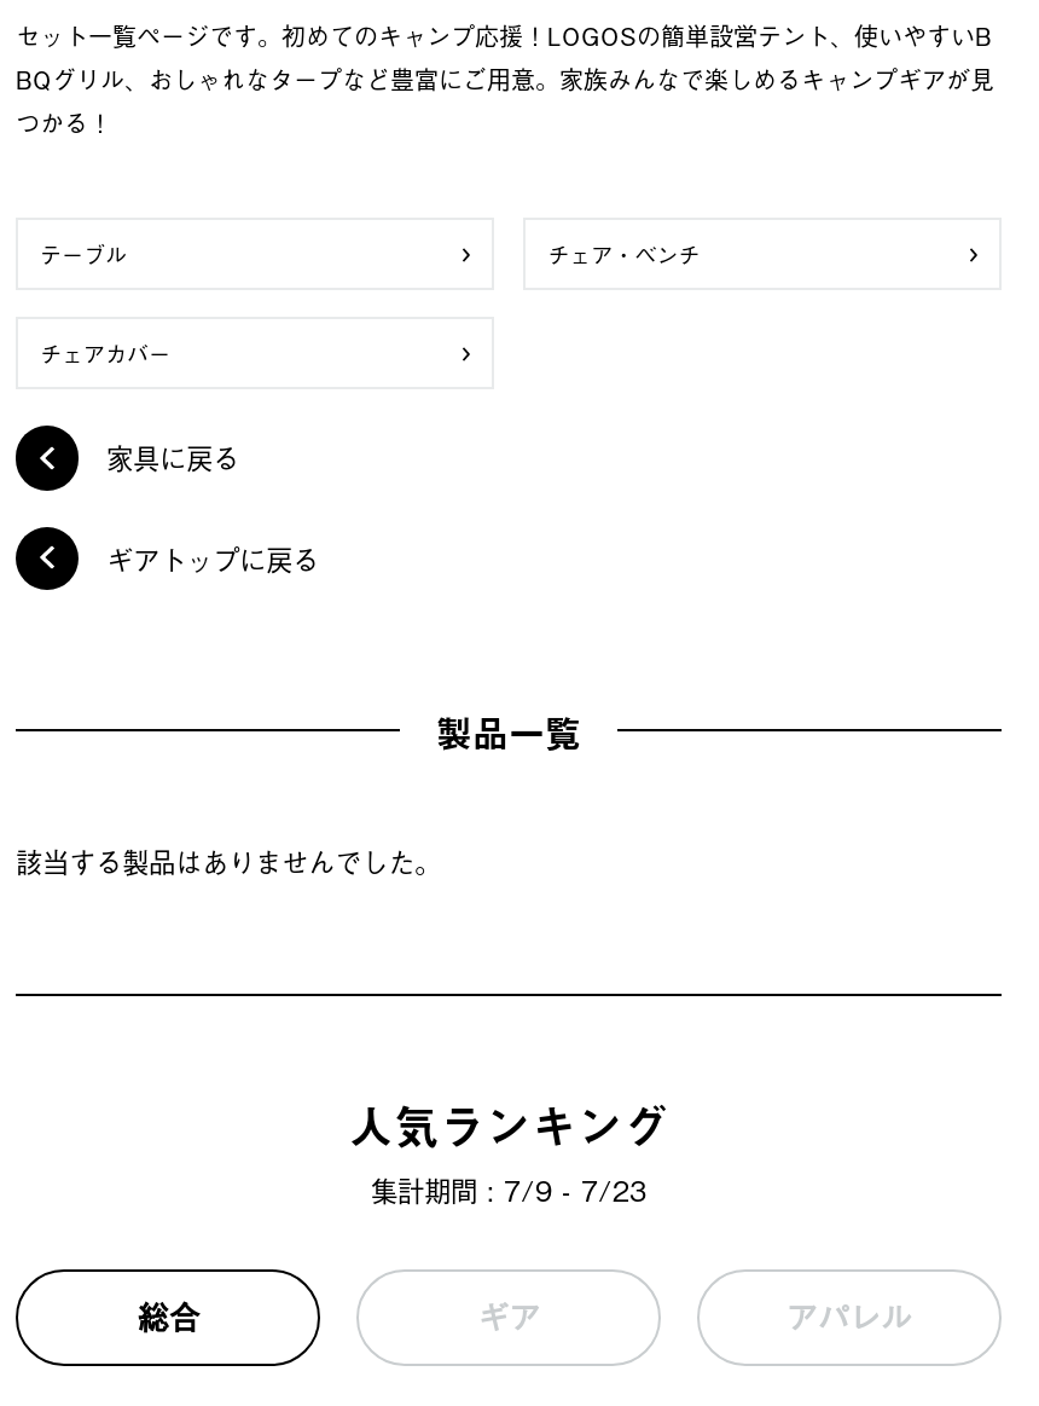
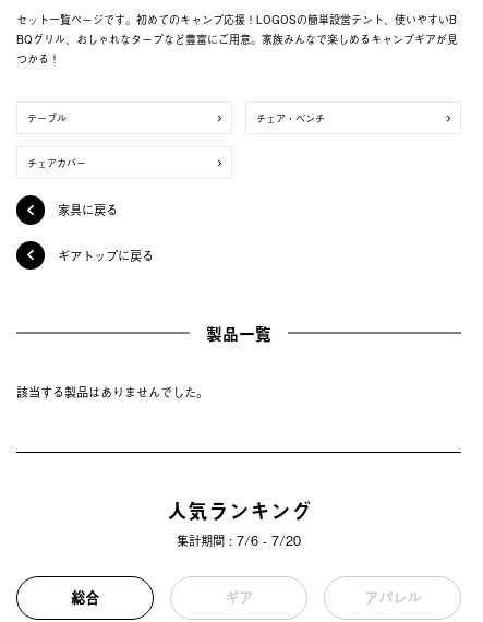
[371,1171,646,1209] 集計期間 : 7/9 - 7/23 -> [177,532,301,549] 集計期間 : 7/6 - 7/20

